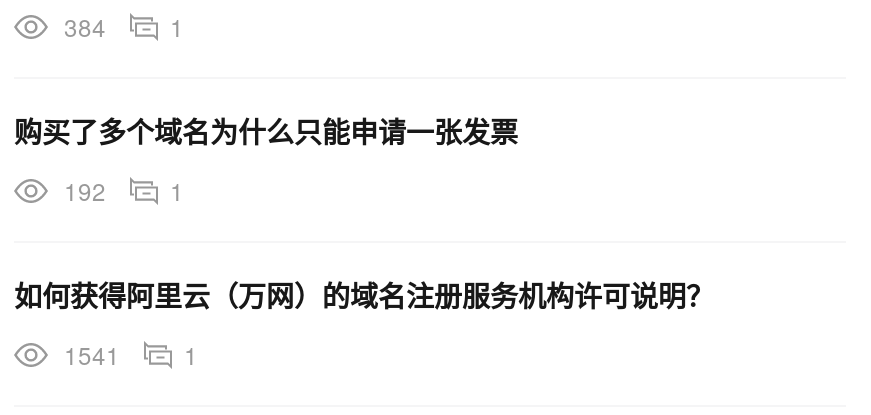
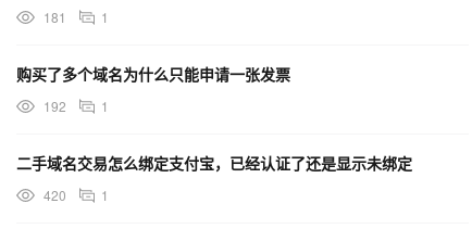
[64,9,184,43] 384 1 -> [44,8,109,26] 181 1
[14,275,714,315] 如何获得阿里云（万网）的域名注册服务机构许可说明？ -> [16,152,412,174] 二手域名交易怎么绑定支付宝，已经认证了还是显示未绑定
[64,337,198,371] 1541 1 -> [44,186,109,204] 420 1

